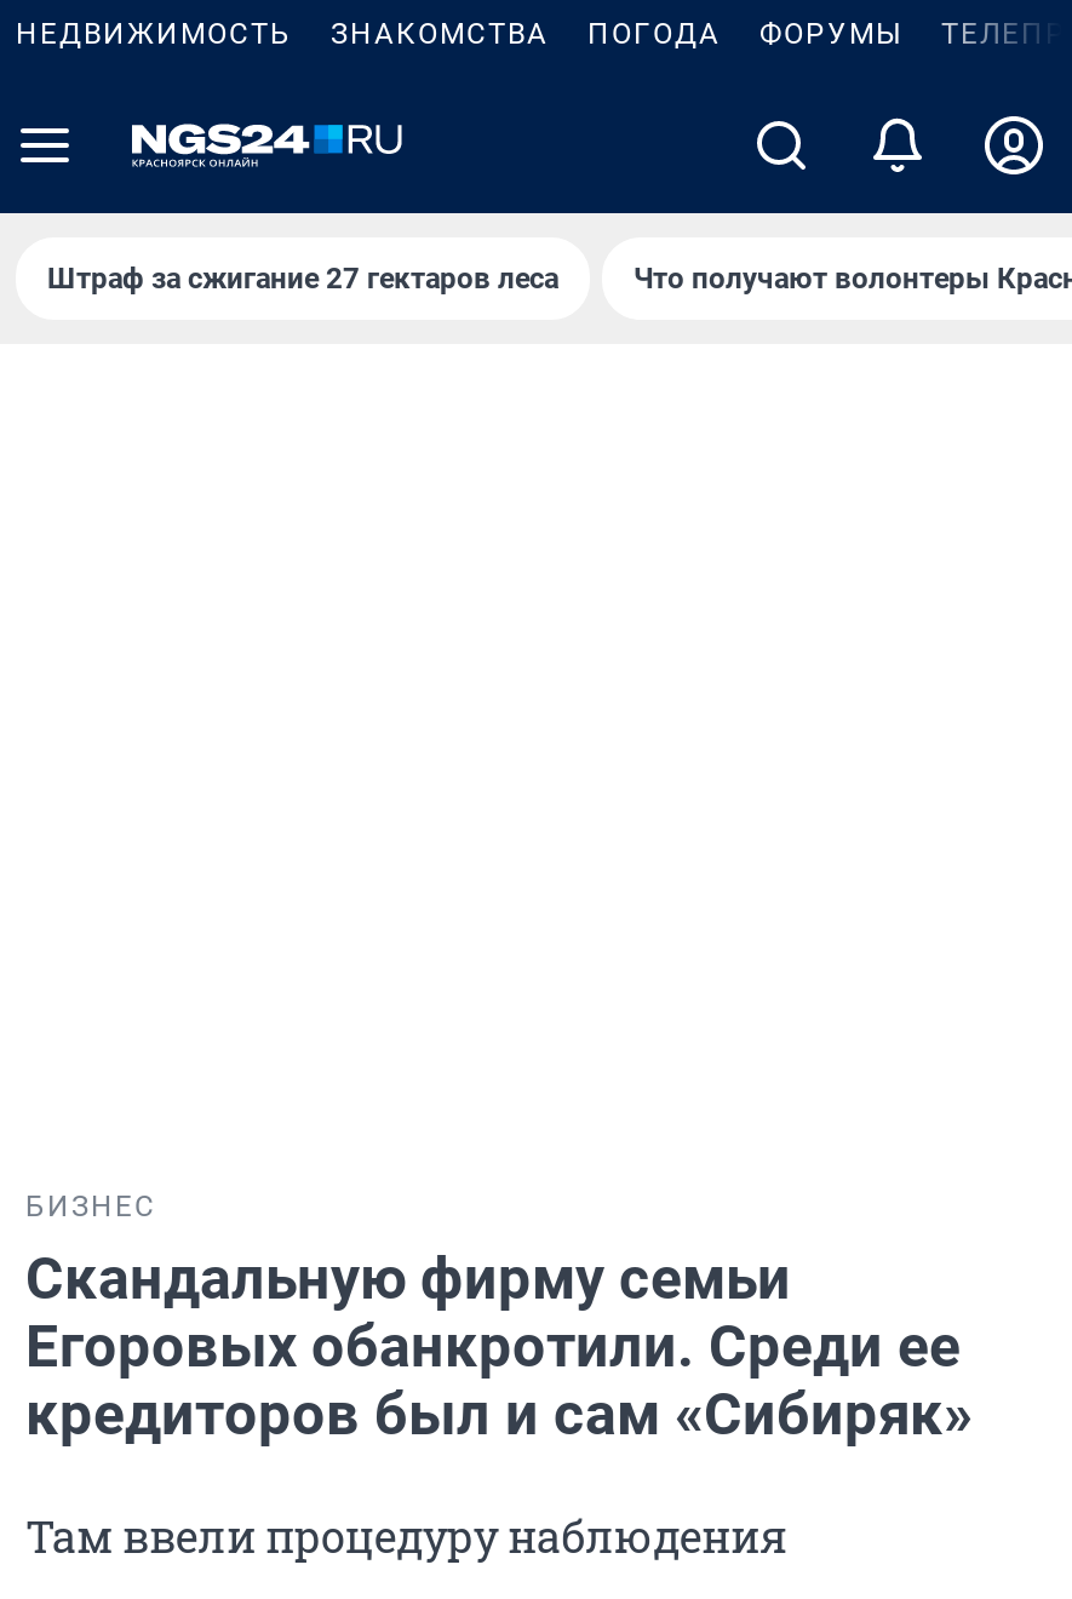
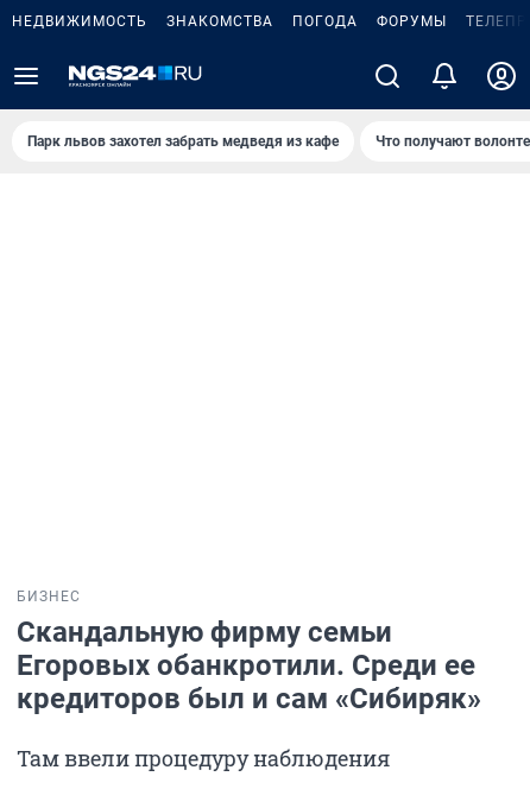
[47,262,558,296] Штраф за сжигание 27 гектаров леса -> [27,133,339,150] Парк львов захотел забрать медведя из кафе

